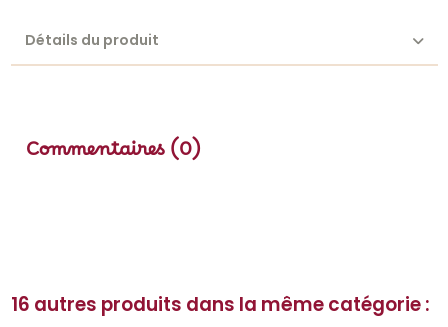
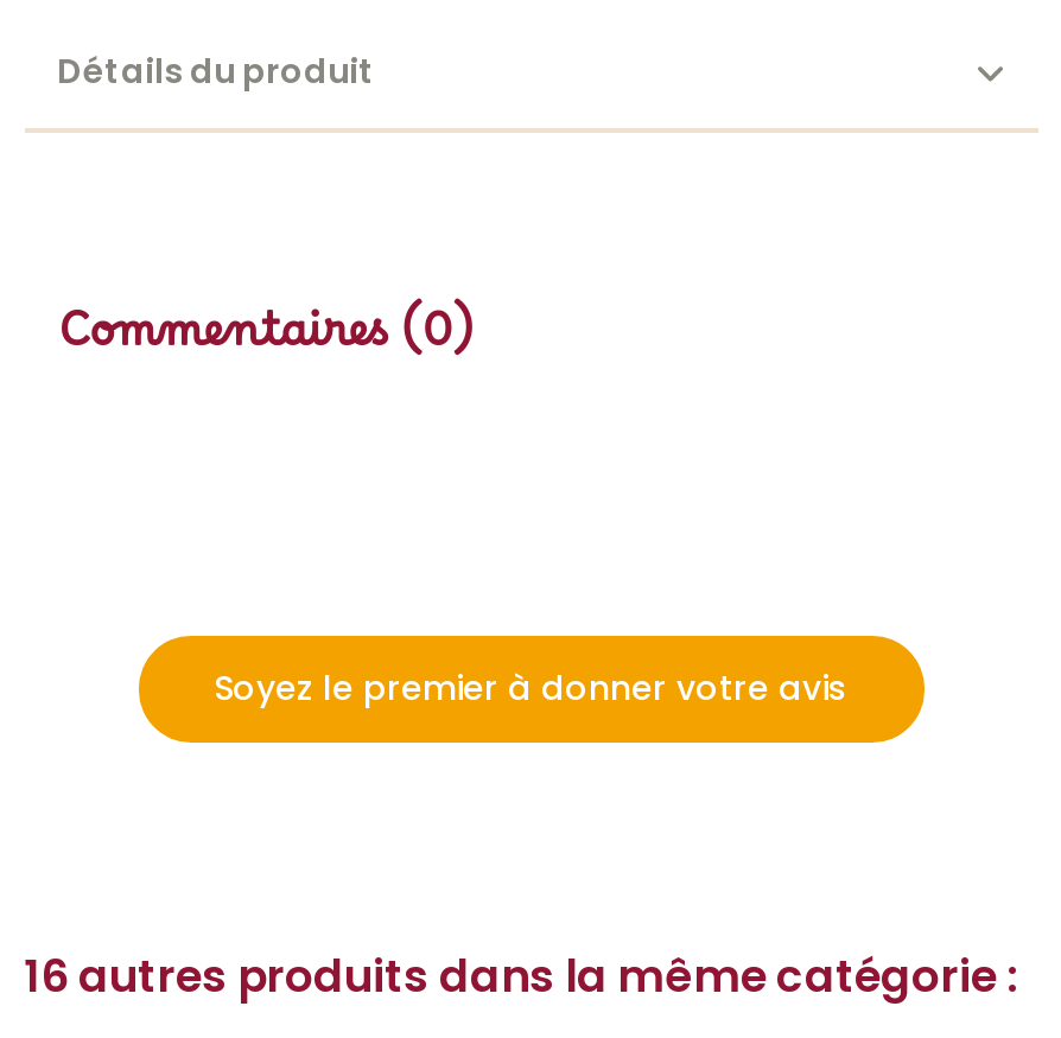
none -> [214,666,847,713] Soyez le premier à donner votre avis

